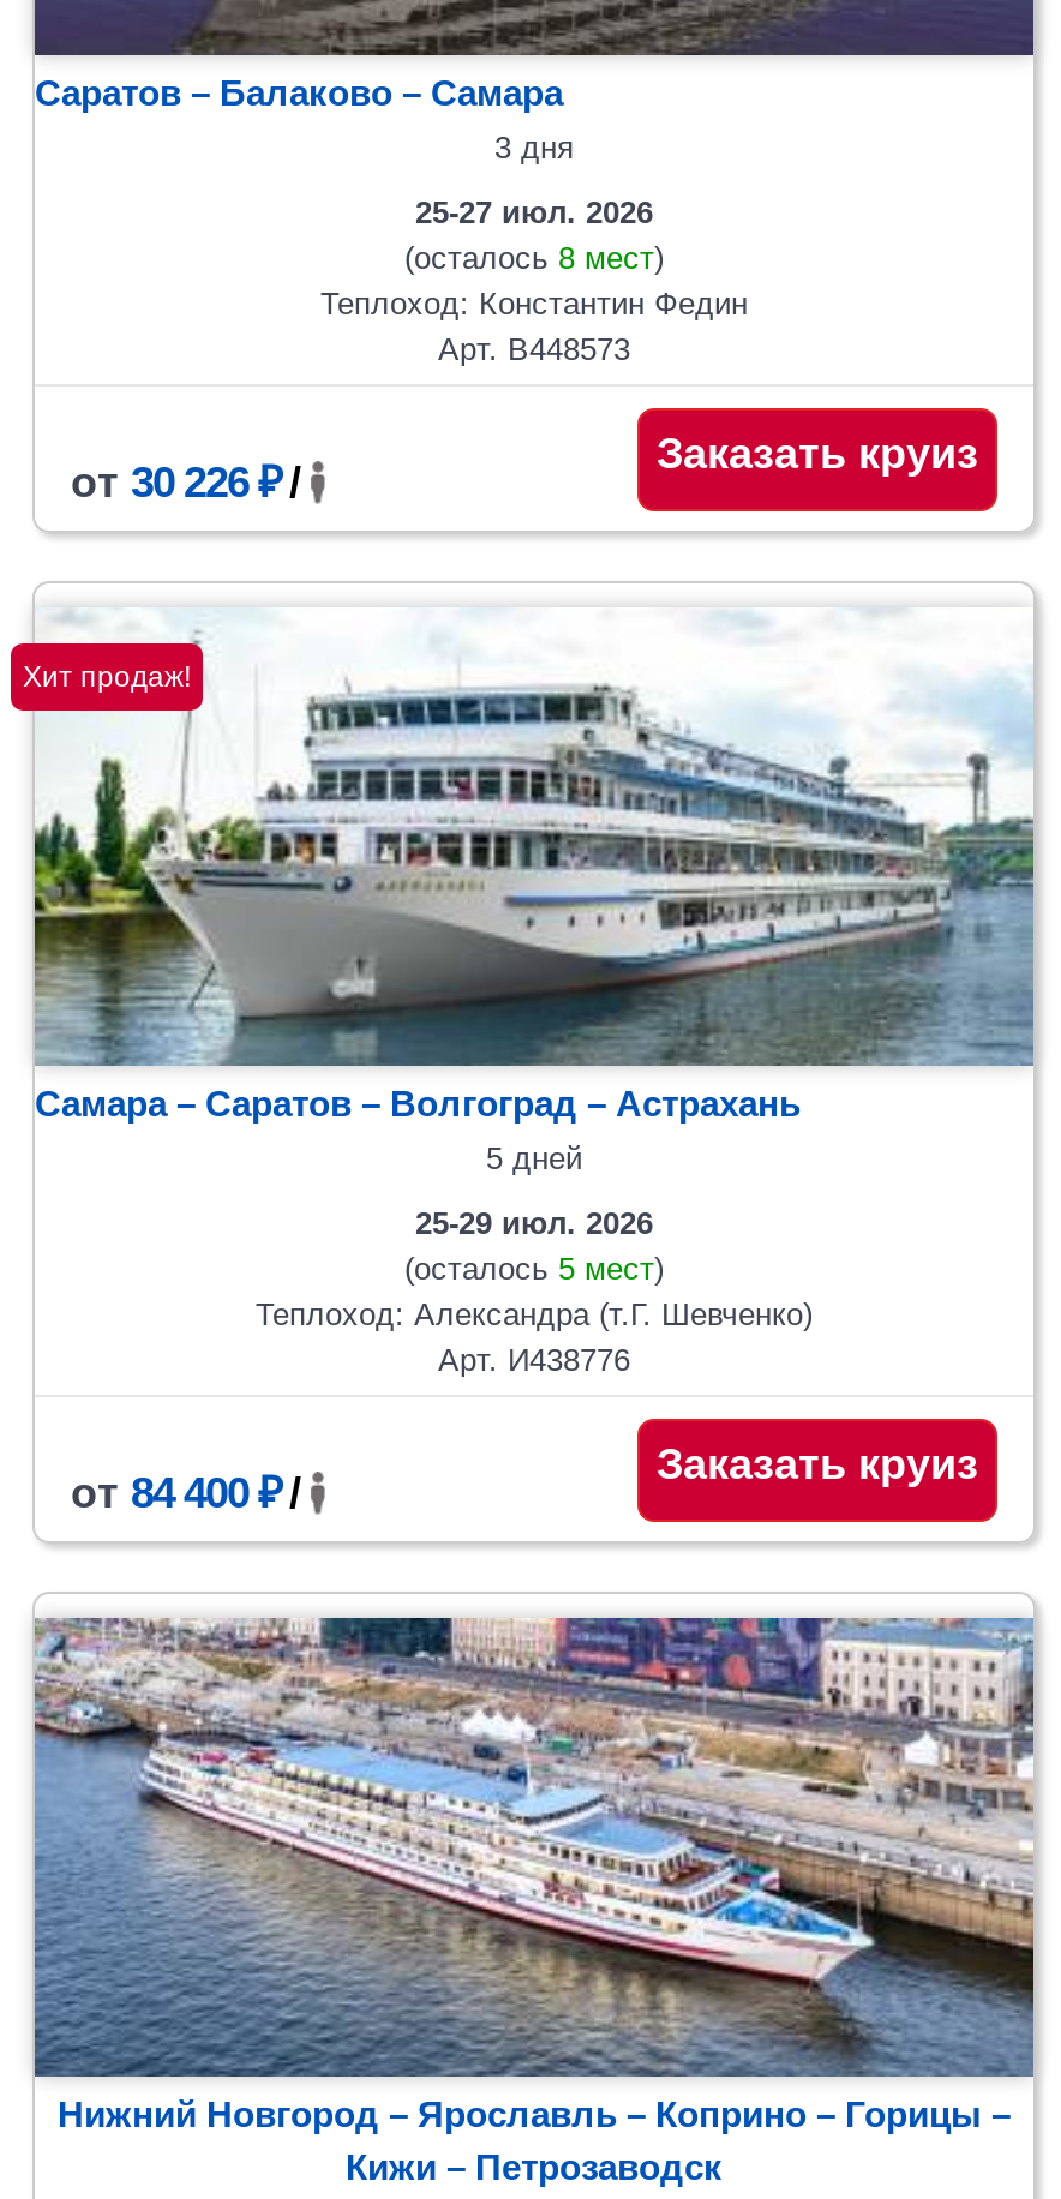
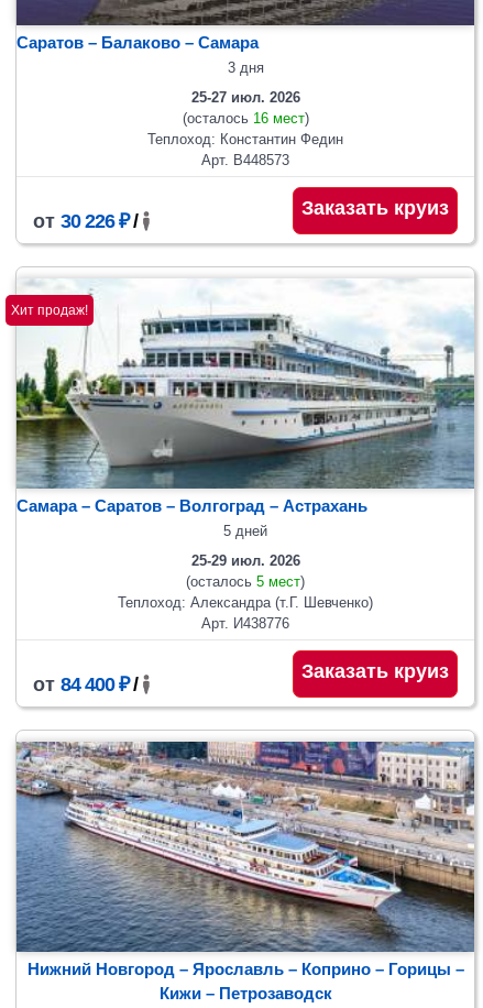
[404,240,664,276] (осталось 8 мест) -> [182,110,309,127] (осталось 16 мест)

